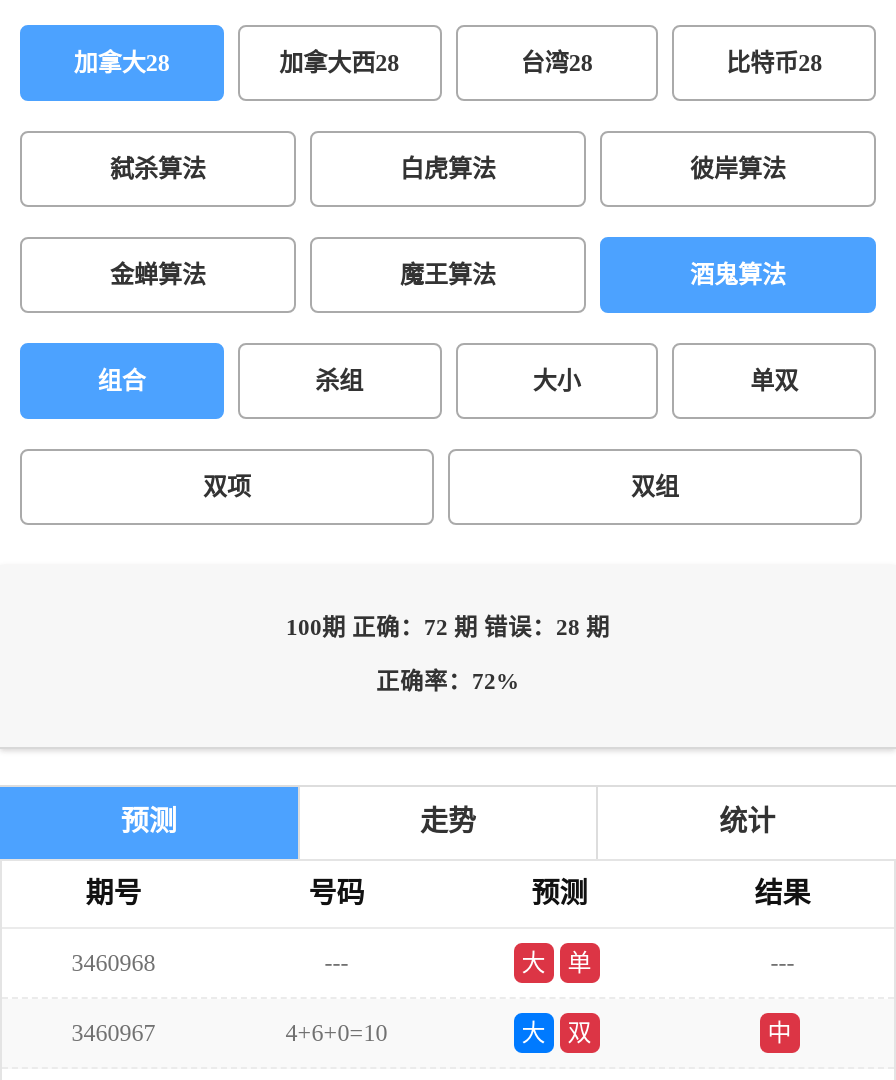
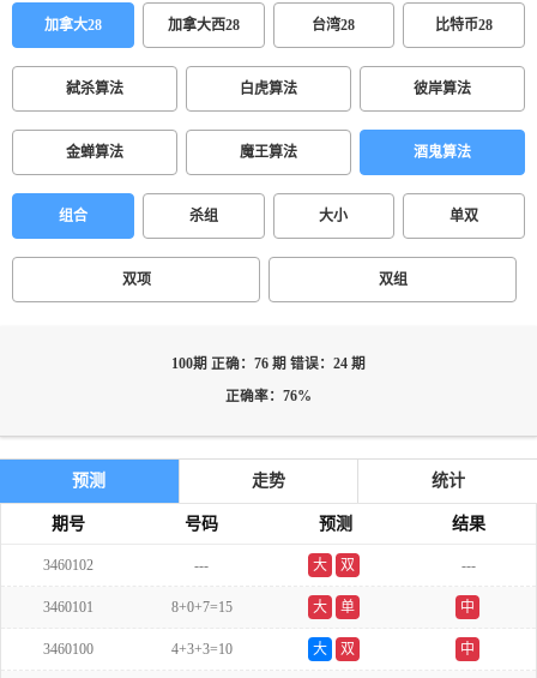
[286,615,610,641] 100期 正确：72 期 错误：28 期 -> [171,356,366,372] 100期 正确：76 期 错误：24 期
[376,669,520,695] 正确率：72% -> [225,389,312,404] 正确率：76%
[72,949,156,977] 3460968 -> [43,557,93,574] 3460102
[568,949,592,977] 单 -> [340,557,355,574] 双
[72,1019,388,1047] 3460967 | 4+6+0=10 -> [43,599,474,658] 3460101 | 8+0+7=15 | 大 | 单 | 中 | 3460100 | 4+3+3=10

